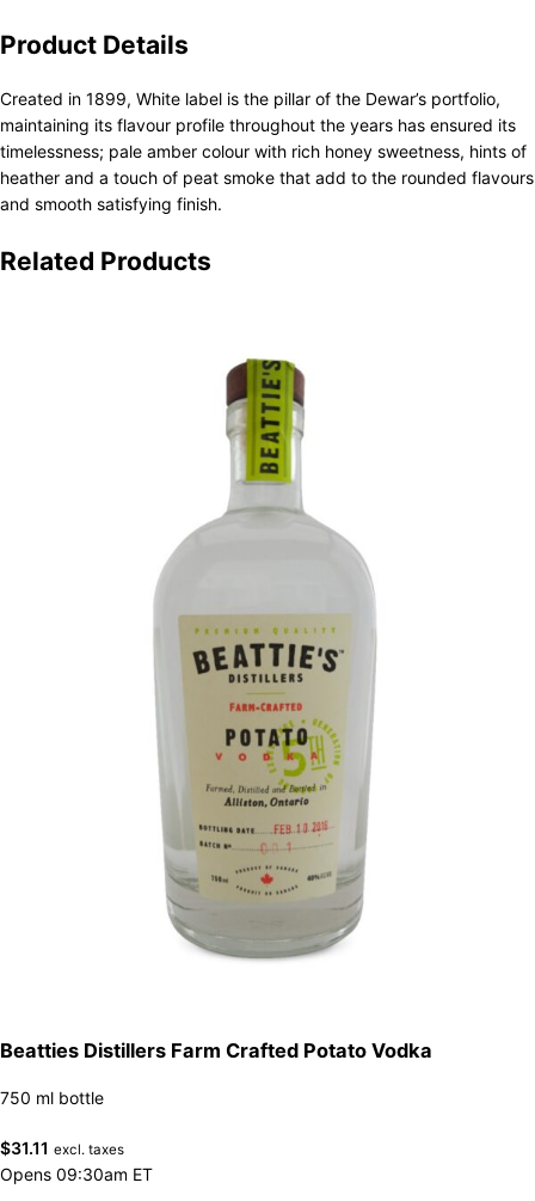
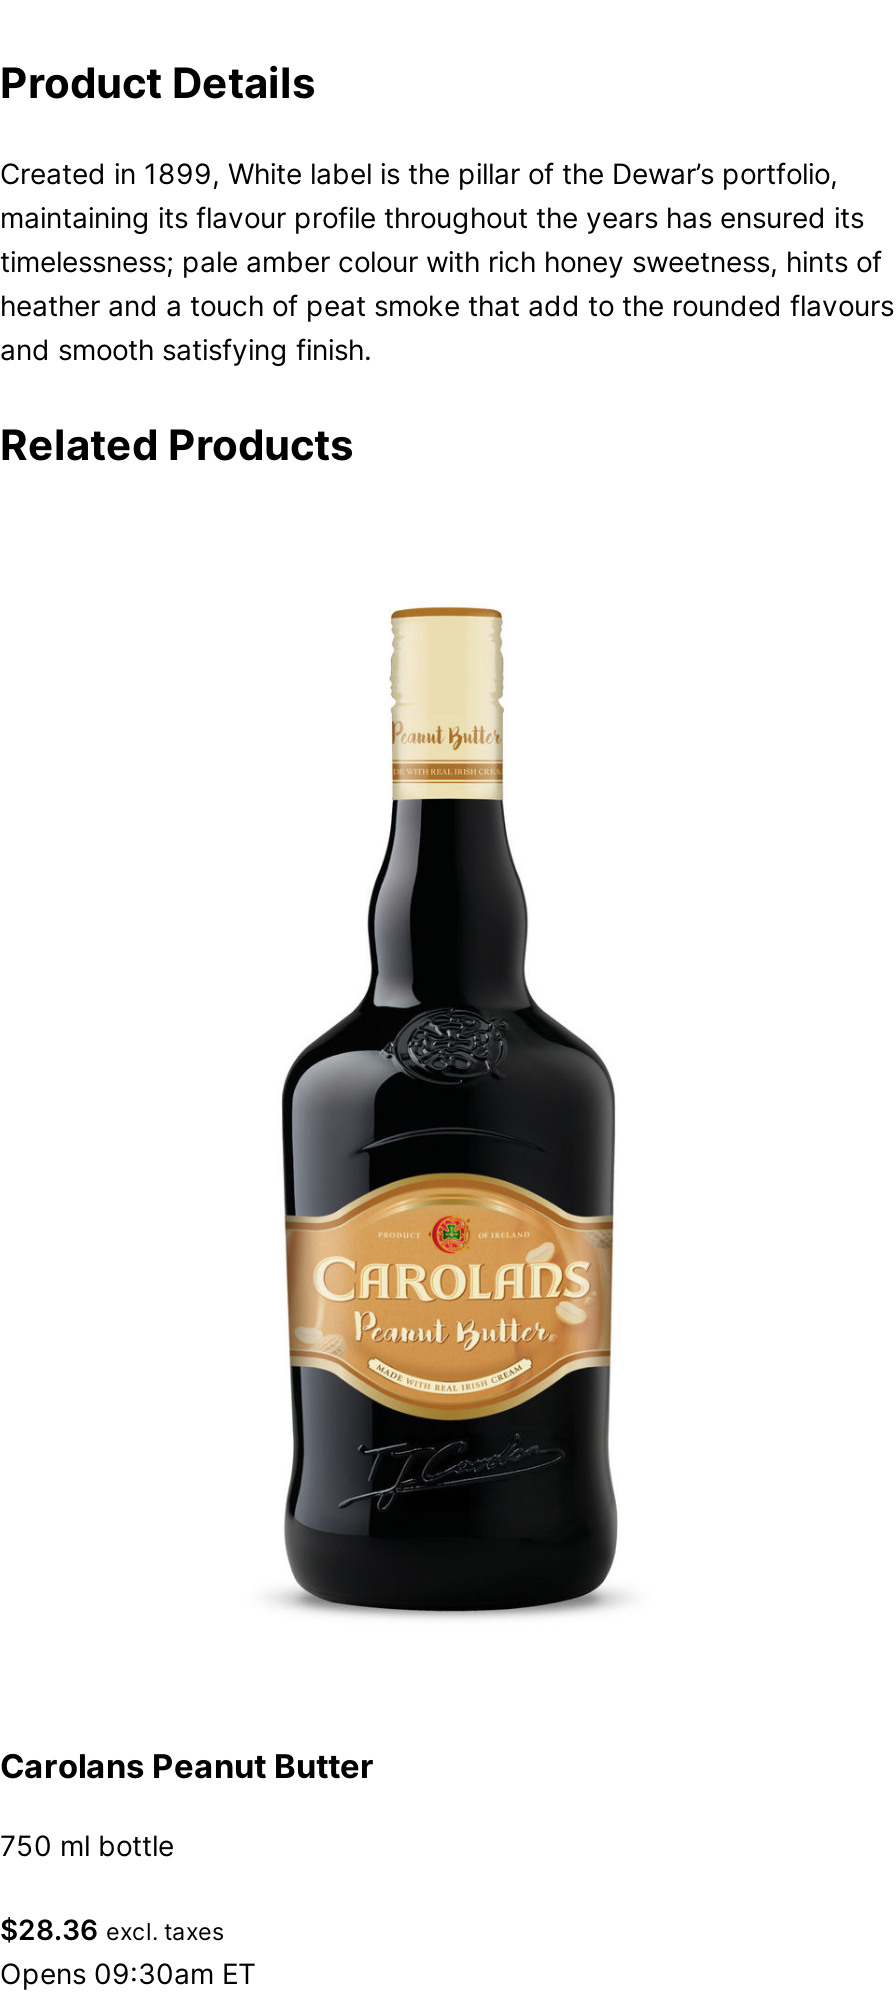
[153,359,377,958] [image] -> [258,606,630,1614] [image]
[0,1038,432,1062] Beatties Distillers Farm Crafted Potato Vodka -> [0,1746,374,1786] Carolans Peanut Butter
[0,1138,124,1158] $31.11 excl. taxes -> [0,1913,224,1947] $28.36 excl. taxes

